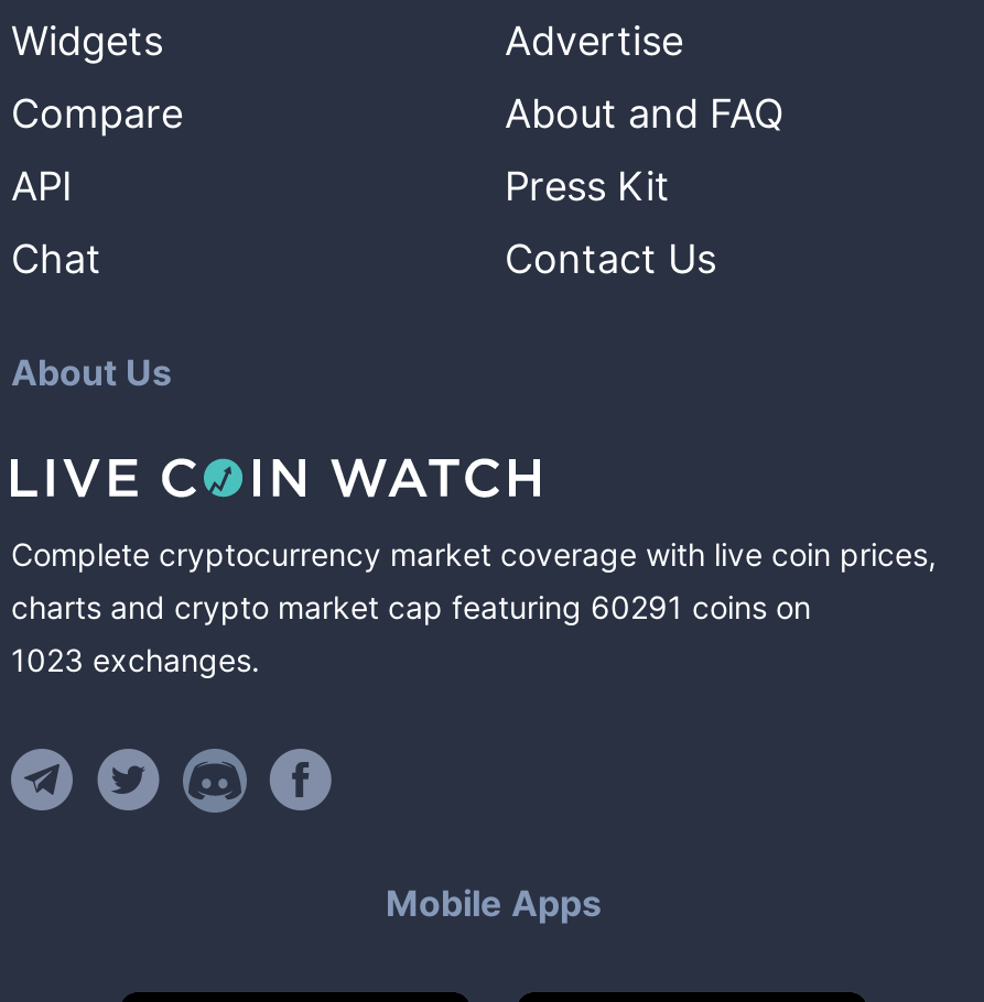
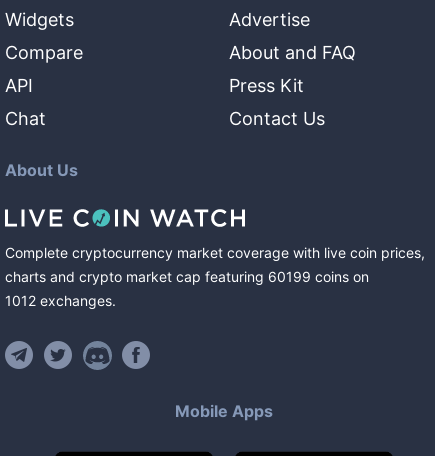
[11,588,811,625] charts and crypto market cap featuring 60291 coins on -> [5,268,369,285] charts and crypto market cap featuring 60199 coins on
[11,641,260,678] 1023 exchanges. -> [5,292,116,309] 1012 exchanges.

